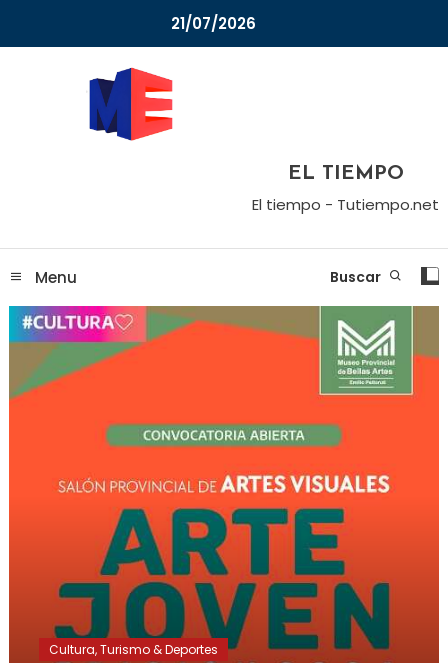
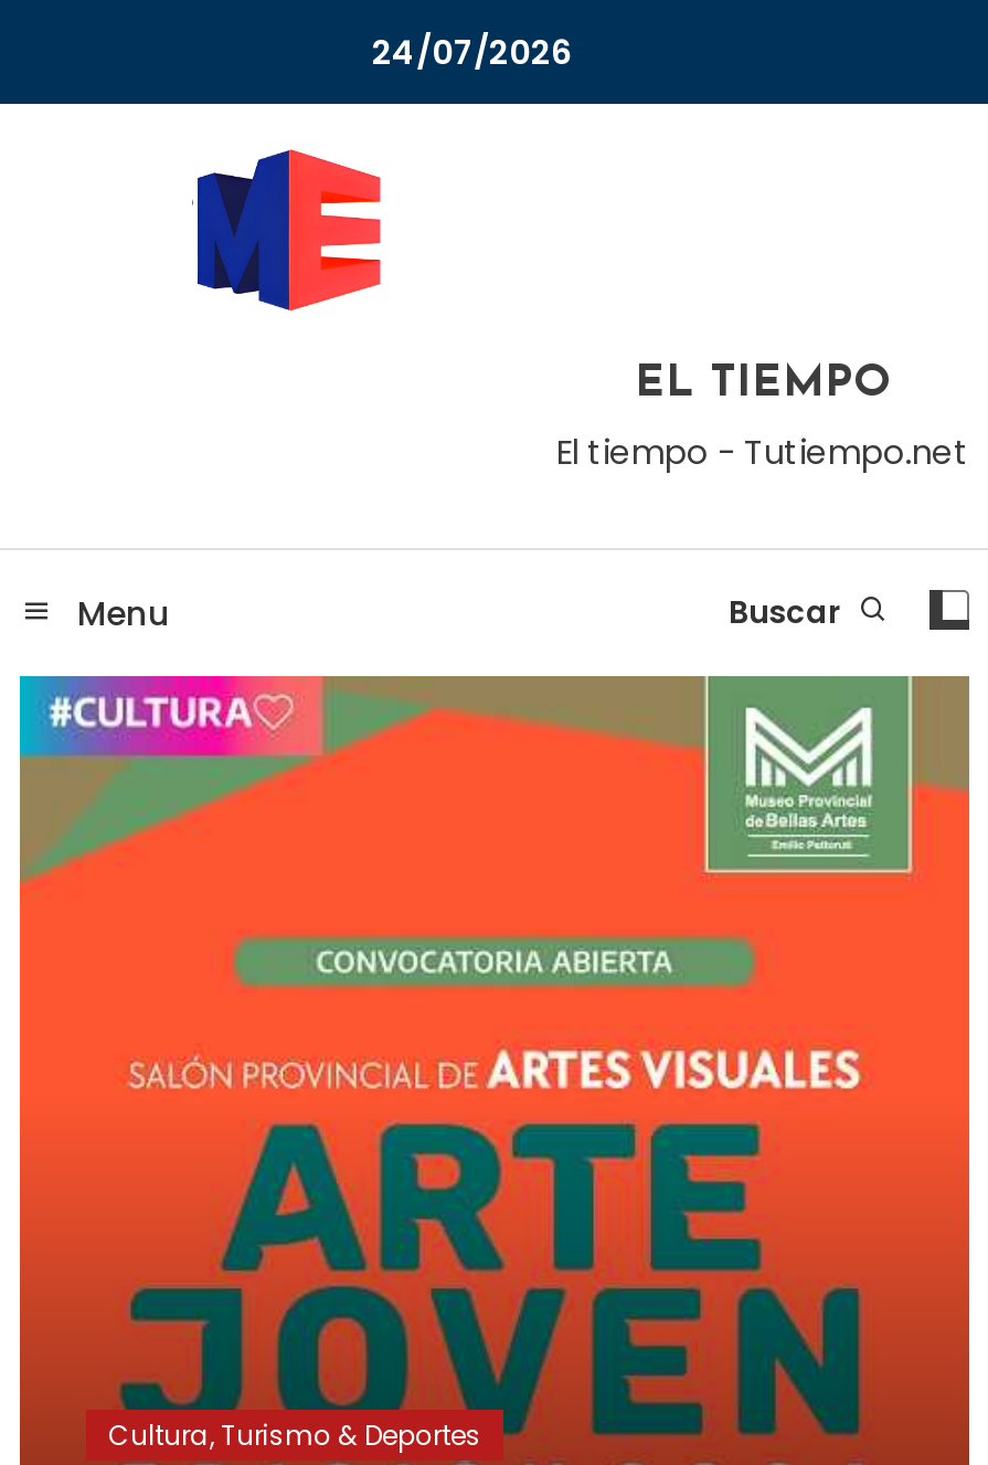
[171,13,256,34] 21/07/2026 -> [372,29,573,75] 24/07/2026

